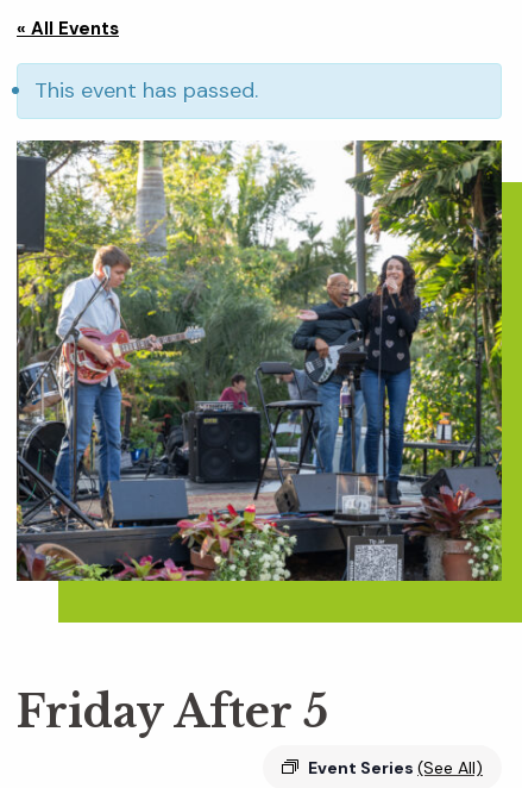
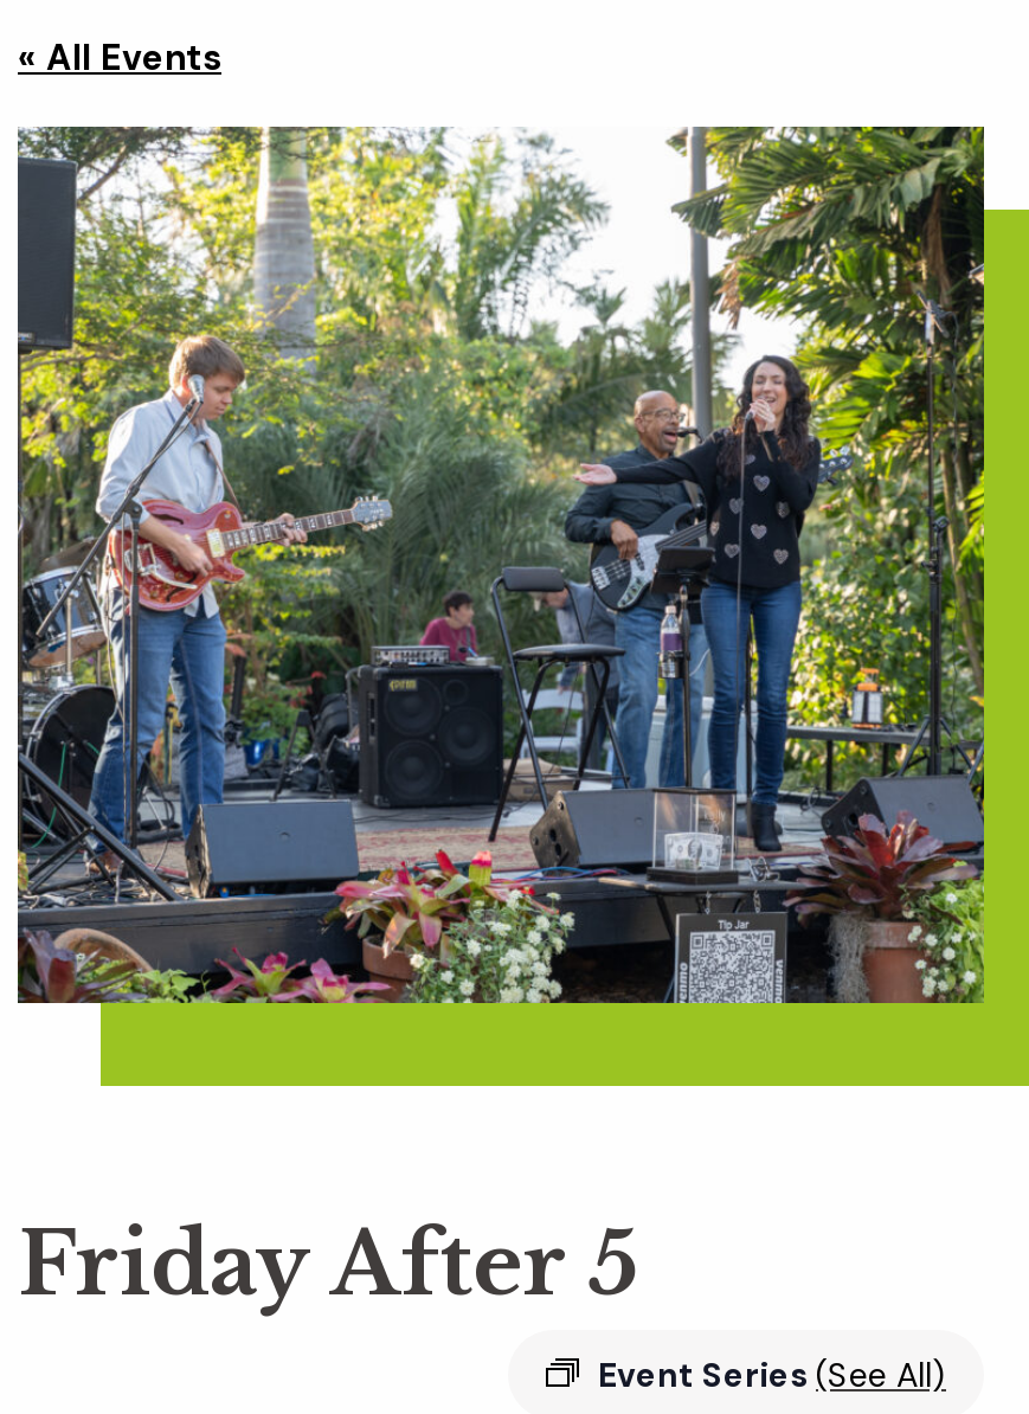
[34,76,258,105] This event has passed. -> none

